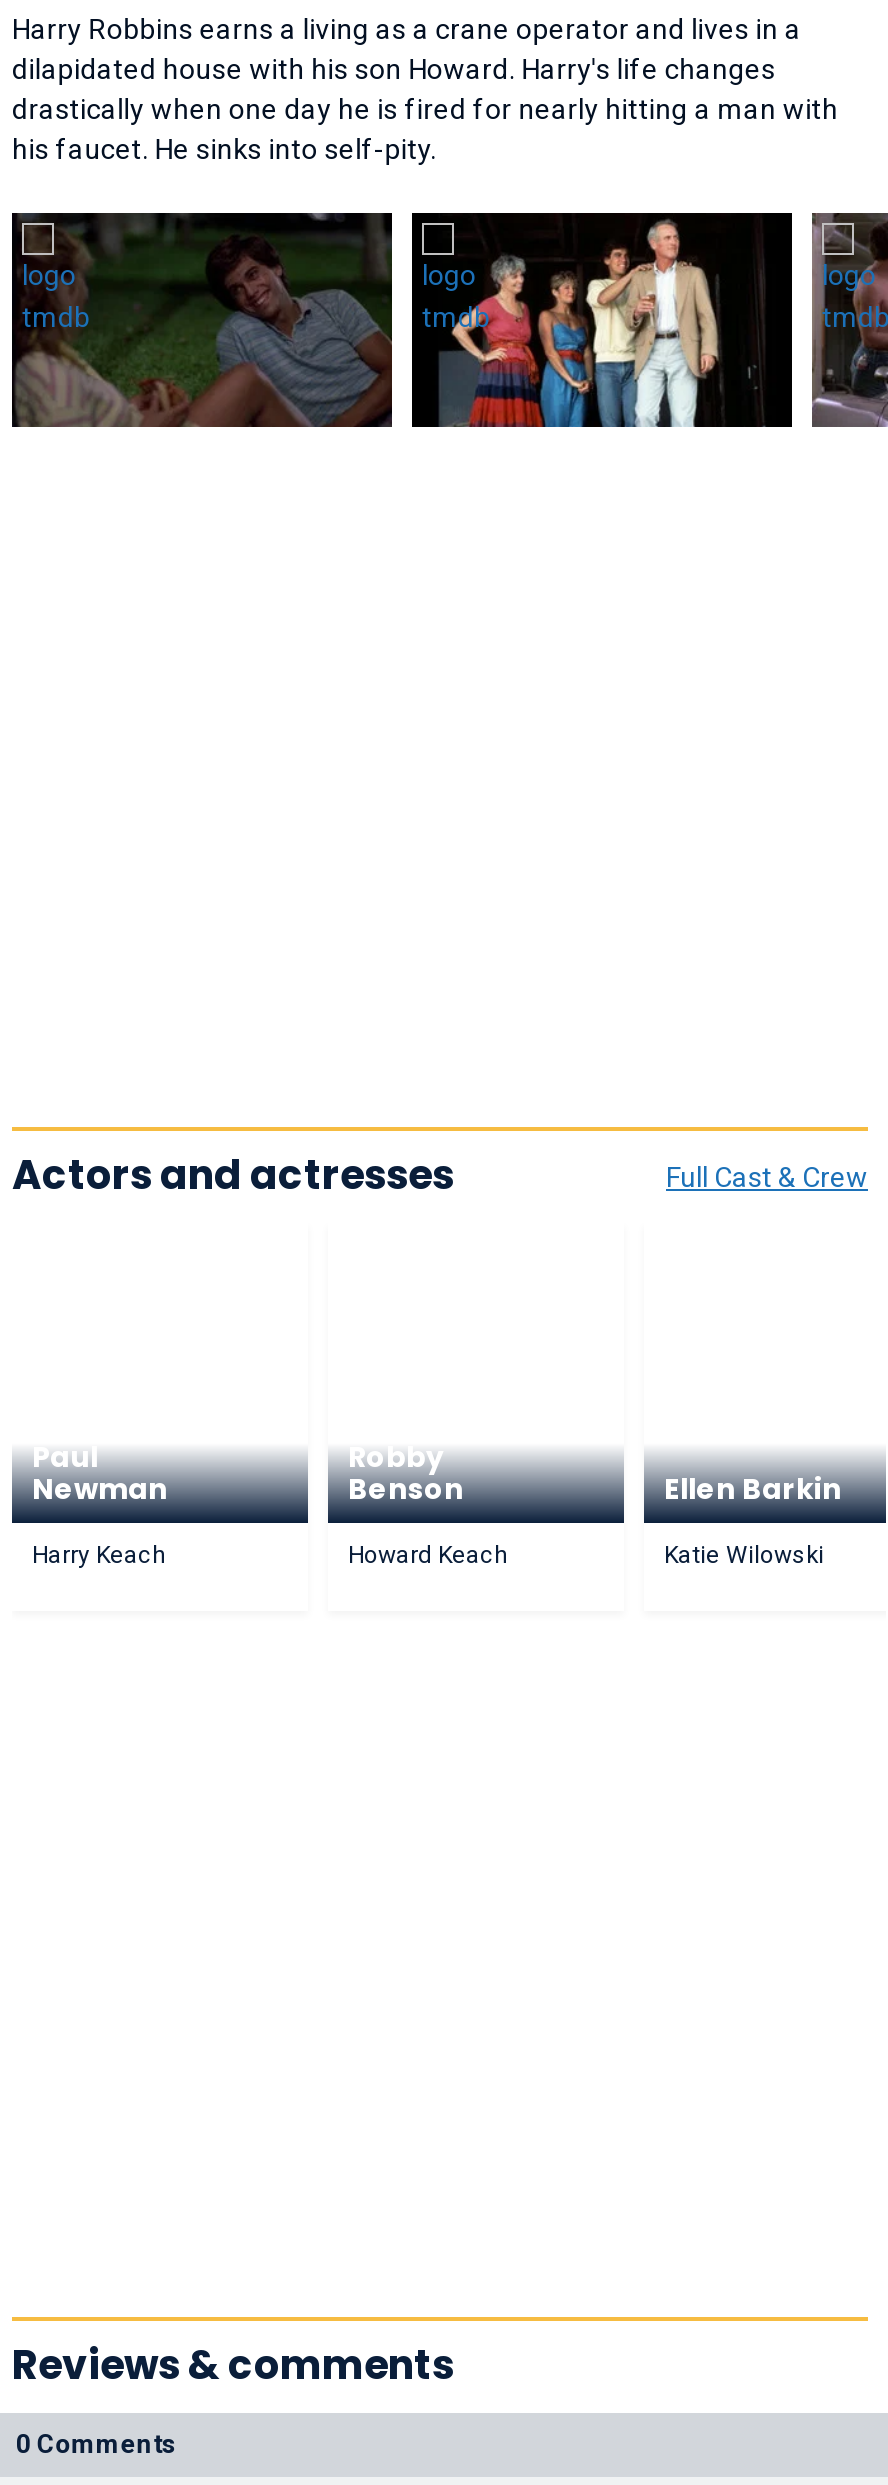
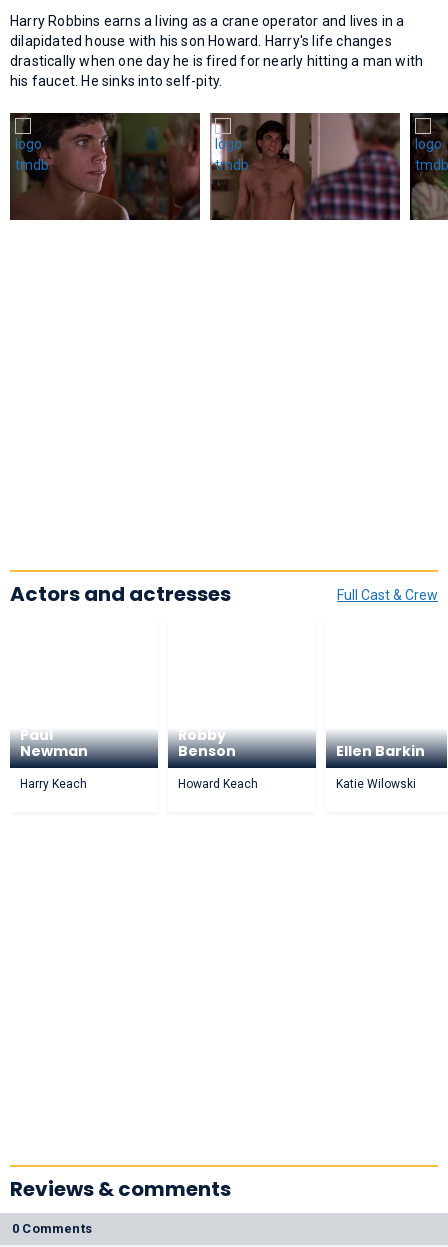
[12,213,394,427] [image] -> [10,113,201,221] [image]
[410,211,794,427] [image] -> [209,112,401,221] [image]
[810,213,882,427] [image] -> [409,113,445,220] [image]

